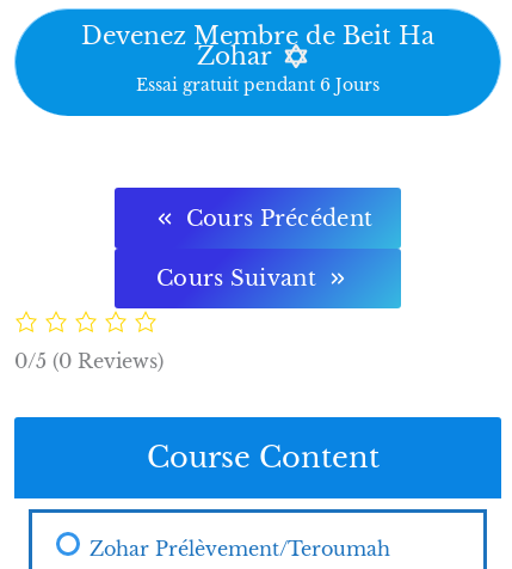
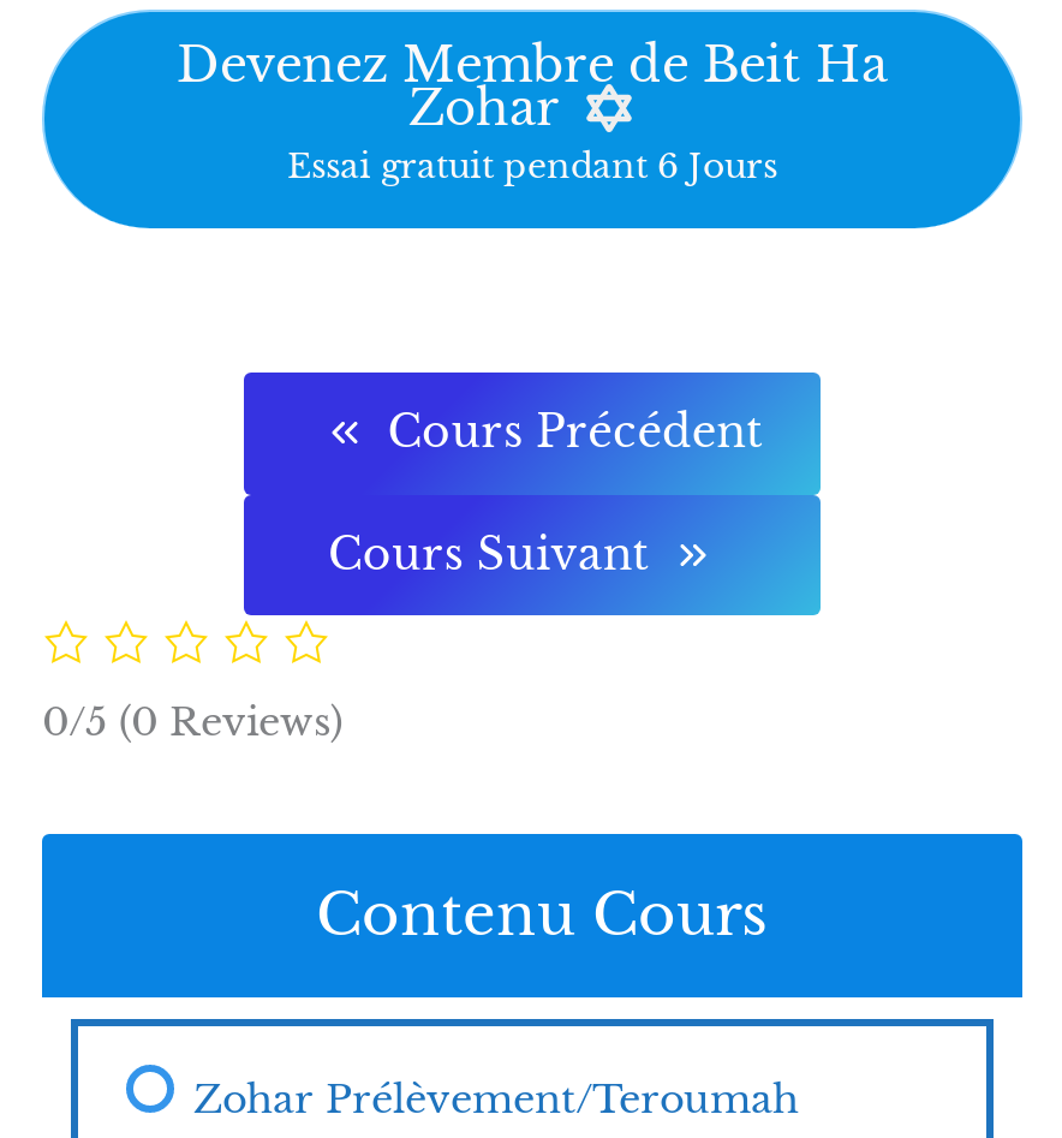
[146,440,379,475] Course Content -> [316,879,768,949] Contenu Cours

